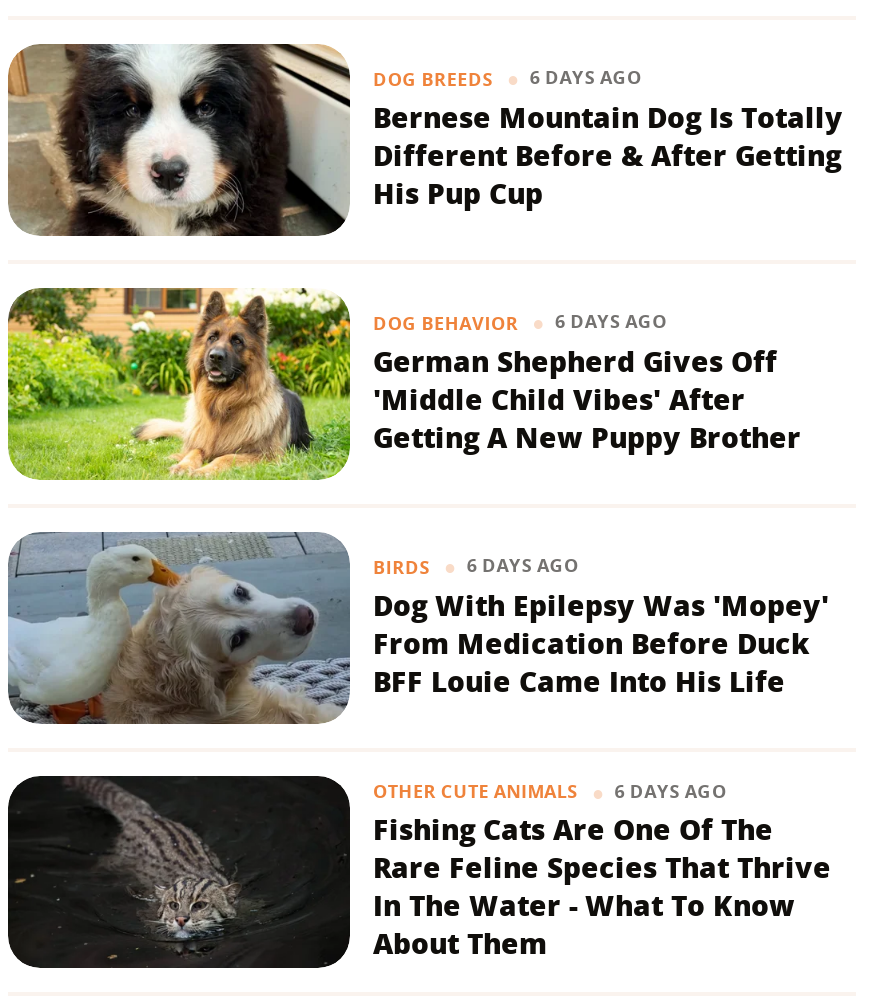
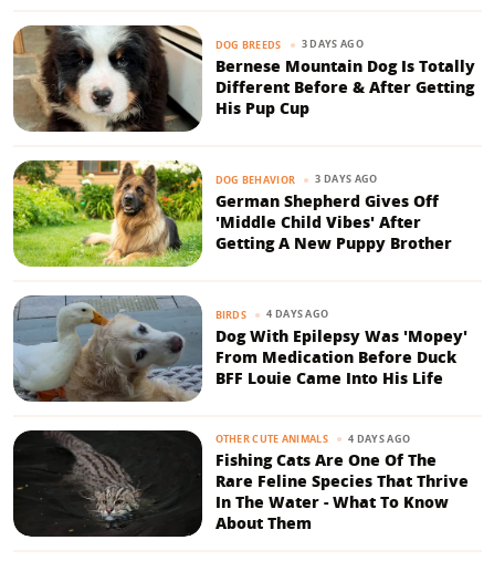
[373,64,642,91] DOG BREEDS 6 DAYS AGO -> [215,37,363,52] DOG BREEDS 3 DAYS AGO
[373,308,667,336] DOG BEHAVIOR 6 DAYS AGO -> [215,172,377,187] DOG BEHAVIOR 3 DAYS AGO
[373,553,579,580] BIRDS 6 DAYS AGO -> [215,307,329,322] BIRDS 4 DAYS AGO
[373,778,727,805] OTHER CUTE ANIMALS 6 DAYS AGO -> [215,431,410,446] OTHER CUTE ANIMALS 4 DAYS AGO

